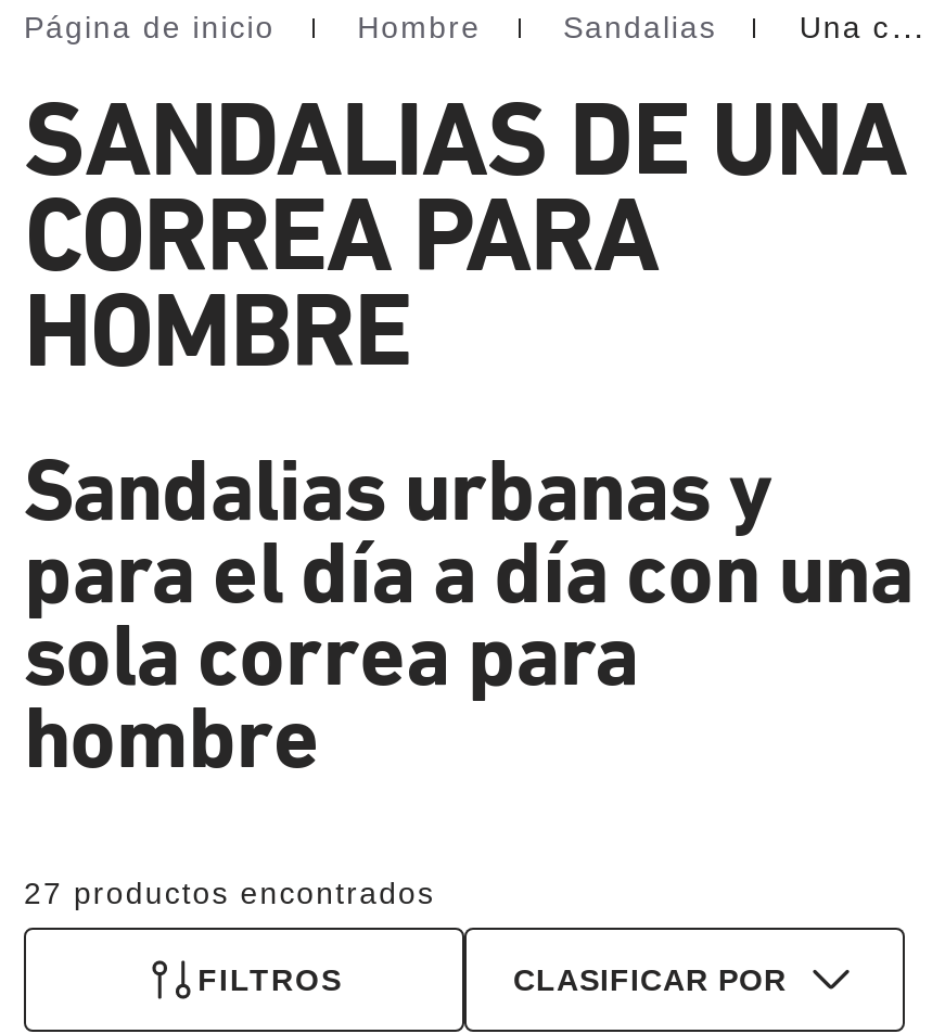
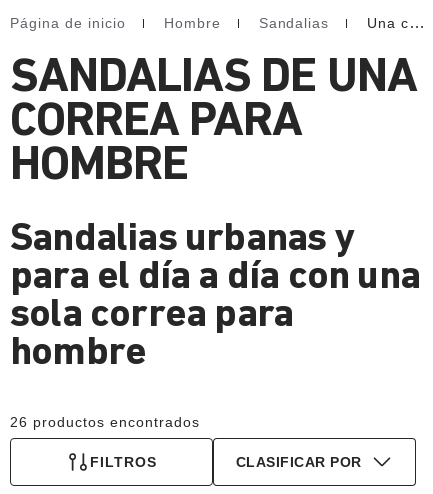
[24,876,435,910] 27 productos encontrados -> [10,414,199,430] 26 productos encontrados

